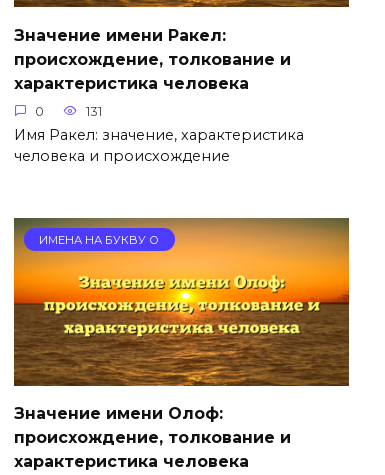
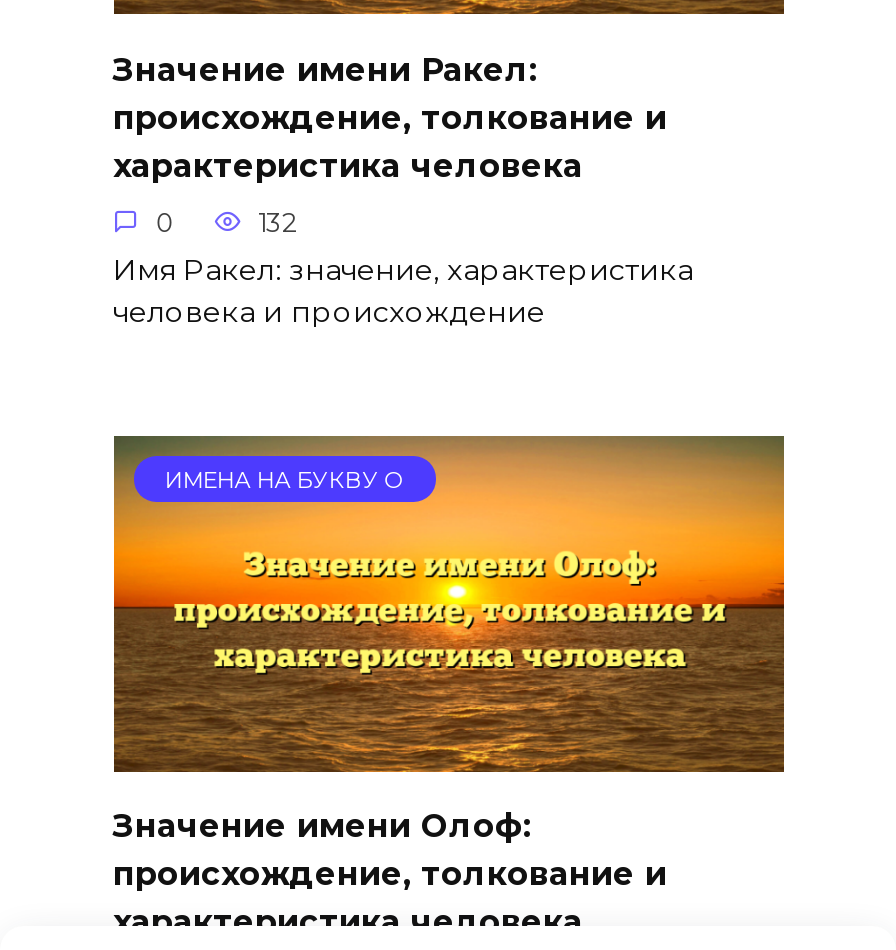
[86,104,102,119] 131 -> [258,208,296,238] 132

